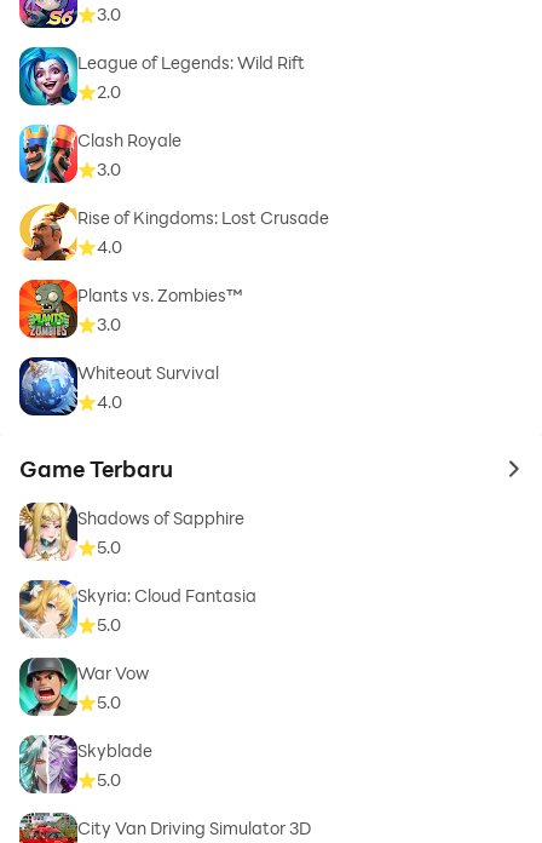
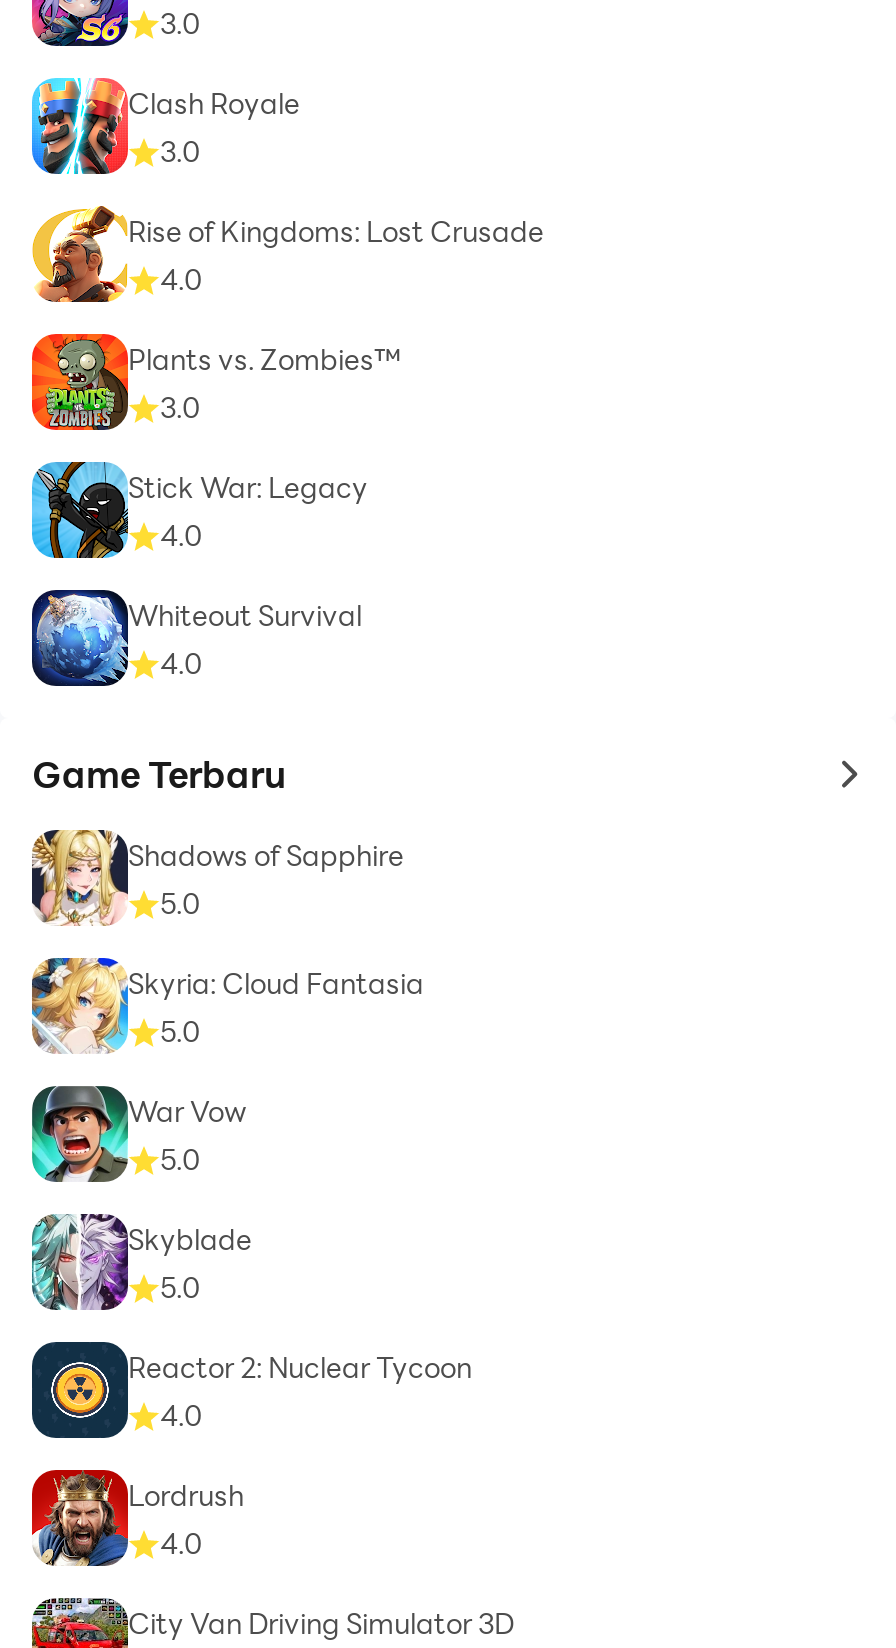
[18,46,305,107] [image] | League of Legends: Wild Rift | 2.0 -> none
moved [18,122,329,336] -> [30,74,544,426]: [image] | Clash Royale | 3.0 | Rise of Kingdoms: Lost Crusade | 4.0 | Plants vs. Zombies™ | 3.0
none -> [30,460,368,560] [image] | Stick War: Legacy | 4.0
none -> [30,1342,472,1562] [image] | Reactor 2: Nuclear Tycoon | 4.0 | Lordrush | 4.0
none -> [30,1468,130,1566] [image]

